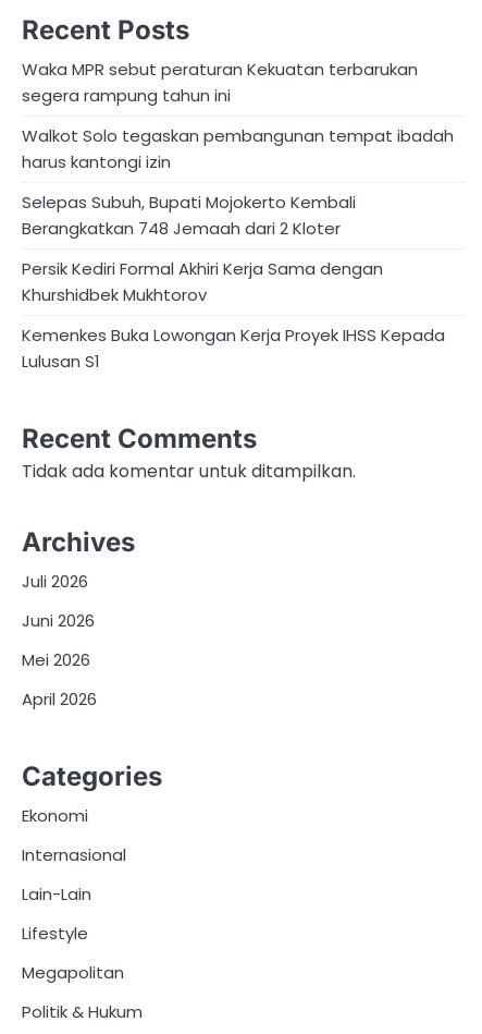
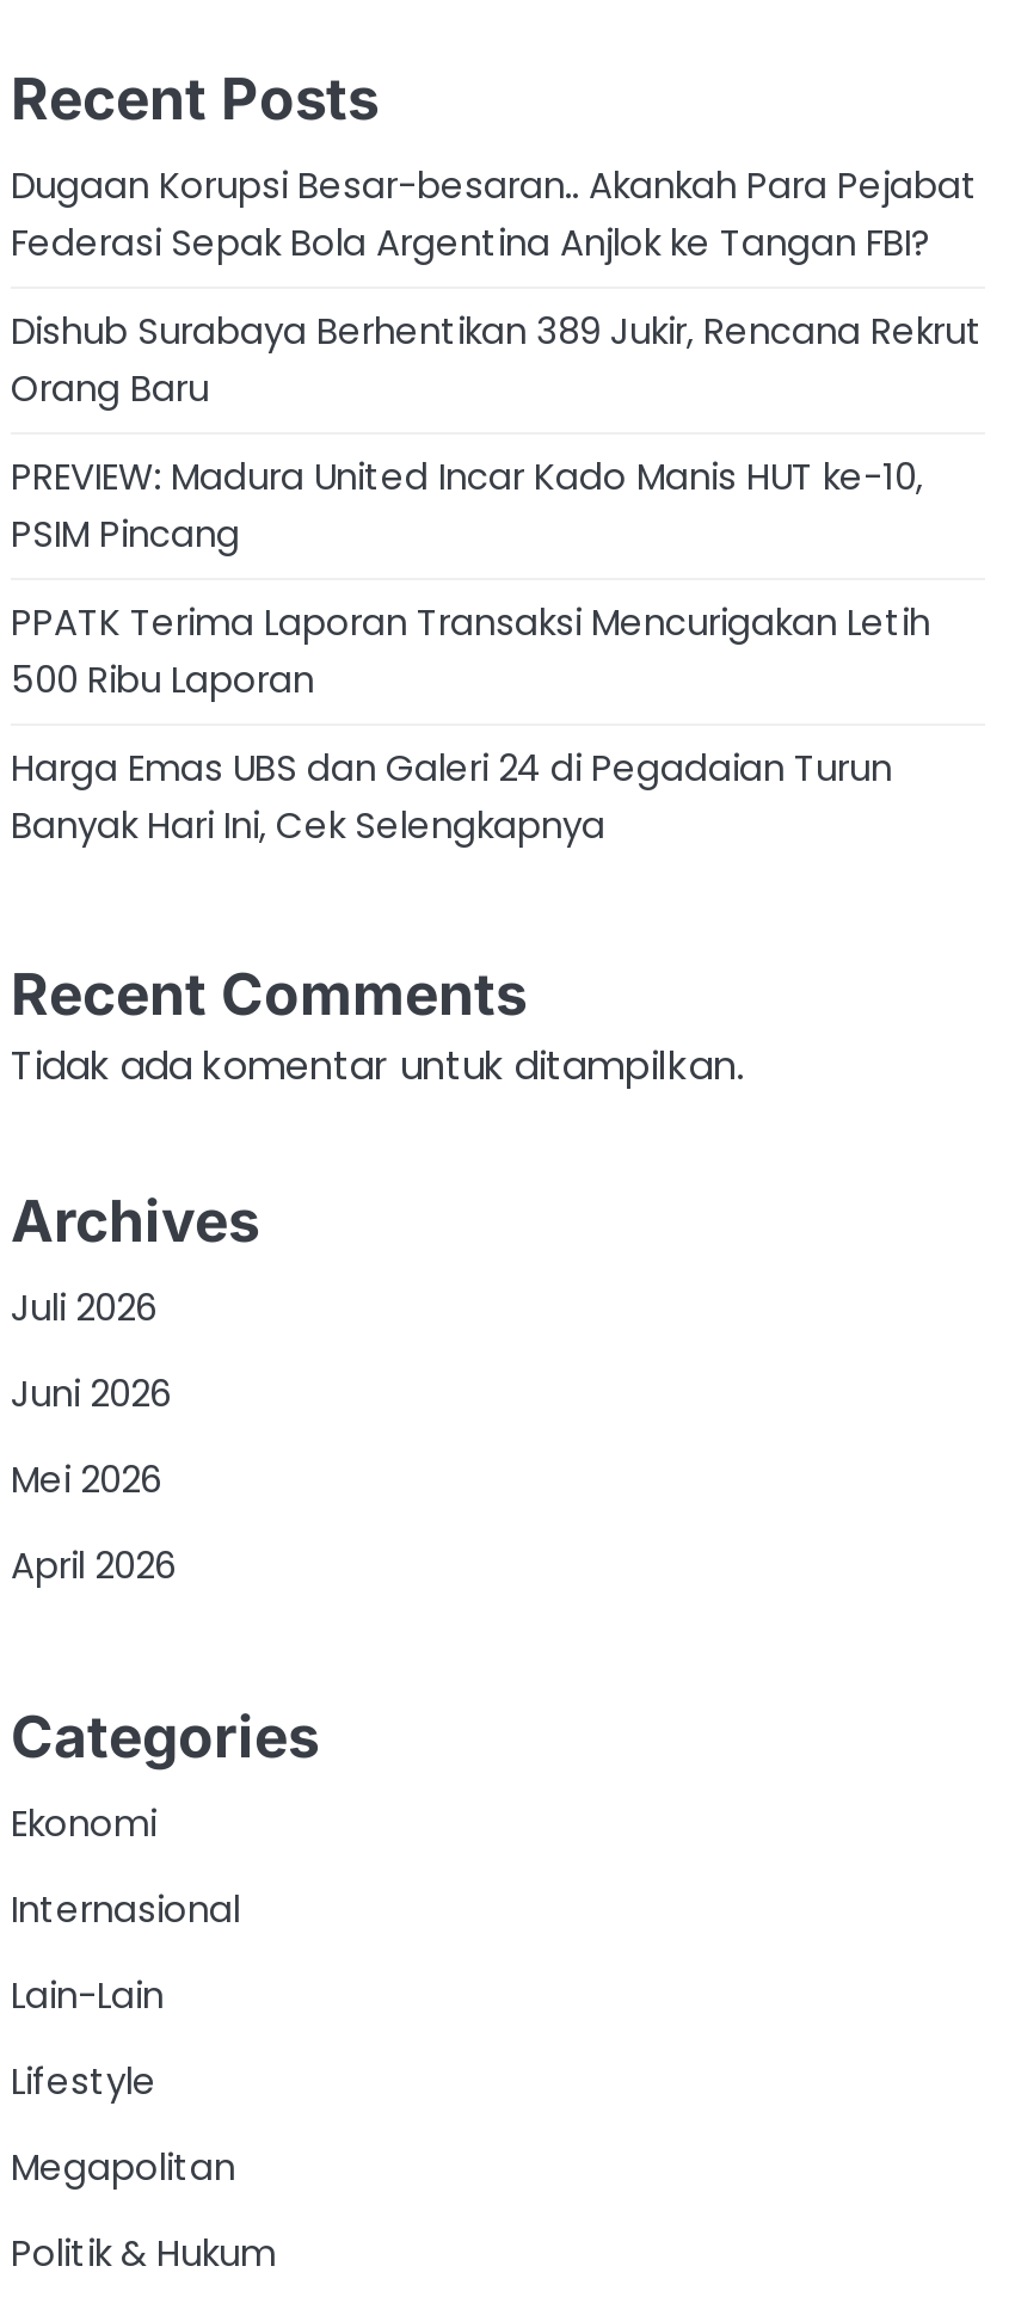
[22,58,418,107] Waka MPR sebut peraturan Kekuatan terbarukan | segera rampung tahun ini -> [11,160,978,267] Dugaan Korupsi Besar-besaran.. Akankah Para Pejabat | Federasi Sepak Bola Argentina Anjlok ke Tangan FBI?
[22,124,454,173] Walkot Solo tegaskan pembangunan tempat ibadah | harus kantongi izin -> [11,305,983,413] Dishub Surabaya Berhentikan 389 Jukir, Rencana Rekrut | Orang Baru
[22,191,356,240] Selepas Subuh, Bupati Mojokerto Kembali | Berangkatkan 748 Jemaah dari 2 Kloter -> [11,451,923,558] PREVIEW: Madura United Incar Kado Manis HUT ke-10, | PSIM Pincang
[22,257,383,306] Persik Kediri Formal Akhiri Kerja Sama dengan | Khurshidbek Mukhtorov -> [11,597,930,704] PPATK Terima Laporan Transaksi Mencurigakan Letih | 500 Ribu Laporan
[22,323,445,373] Kemenkes Buka Lowongan Kerja Proyek IHSS Kepada | Lulusan S1 -> [11,742,892,850] Harga Emas UBS dan Galeri 24 di Pegadaian Turun | Banyak Hari Ini, Cek Selengkapnya

